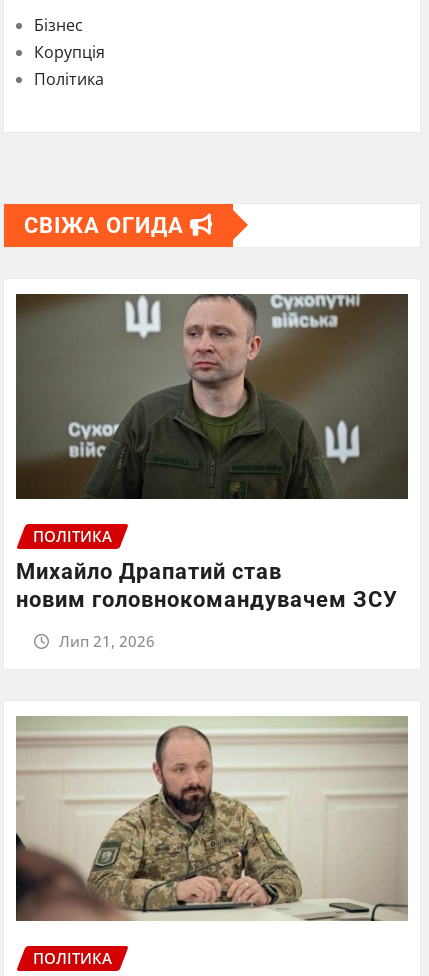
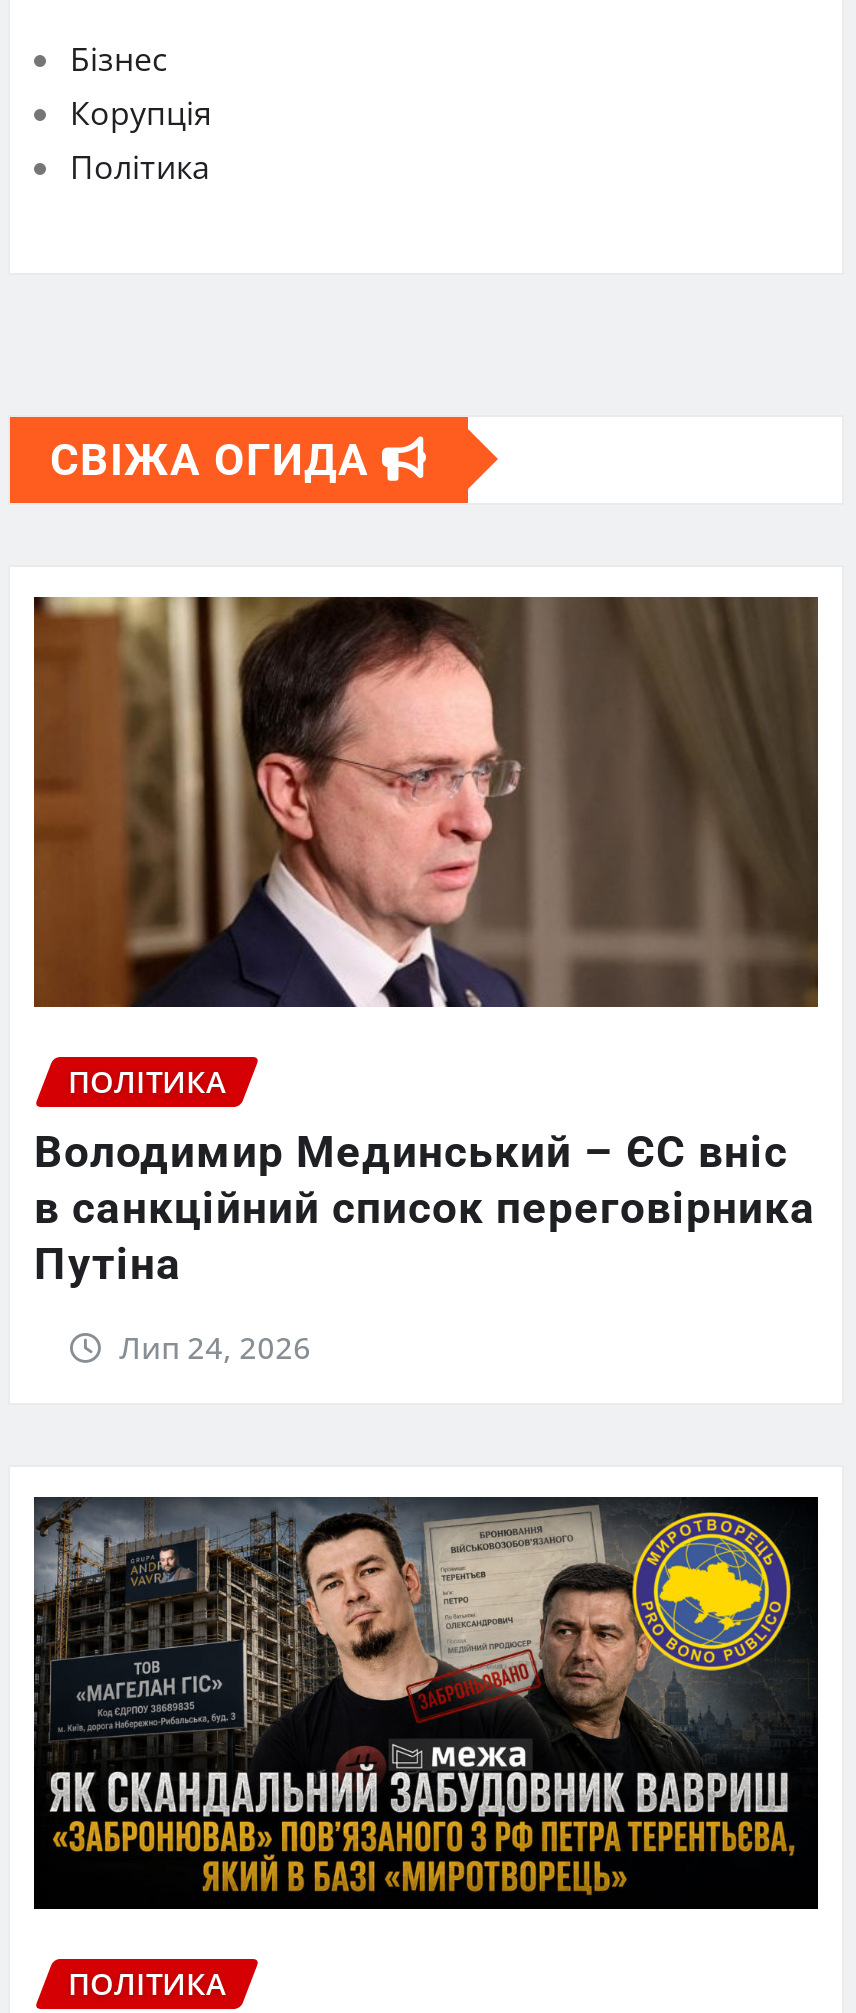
[16,293,408,500] [image] -> [34,595,816,1009] [image]
[16,559,398,612] Михайло Драпатий став | новим головнокомандувачем ЗСУ -> [34,1127,816,1289] Володимир Мединський – ЄС вніс | в санкційний список переговірника | Путіна
[59,631,155,651] Лип 21, 2026 -> [119,1327,311,1367] Лип 24, 2026
[16,716,409,922] [image] -> [34,1495,818,1911] [image]

